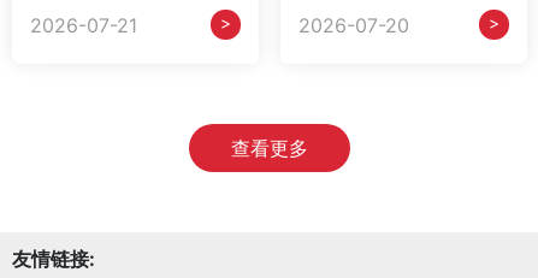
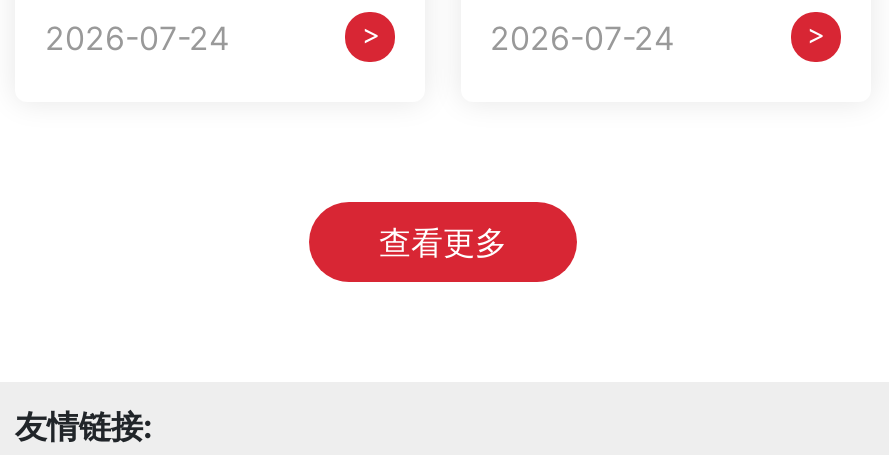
[30,13,137,37] 2026-07-21 -> [45,17,229,57] 2026-07-24
[298,13,409,37] 2026-07-20 -> [490,17,674,57] 2026-07-24

